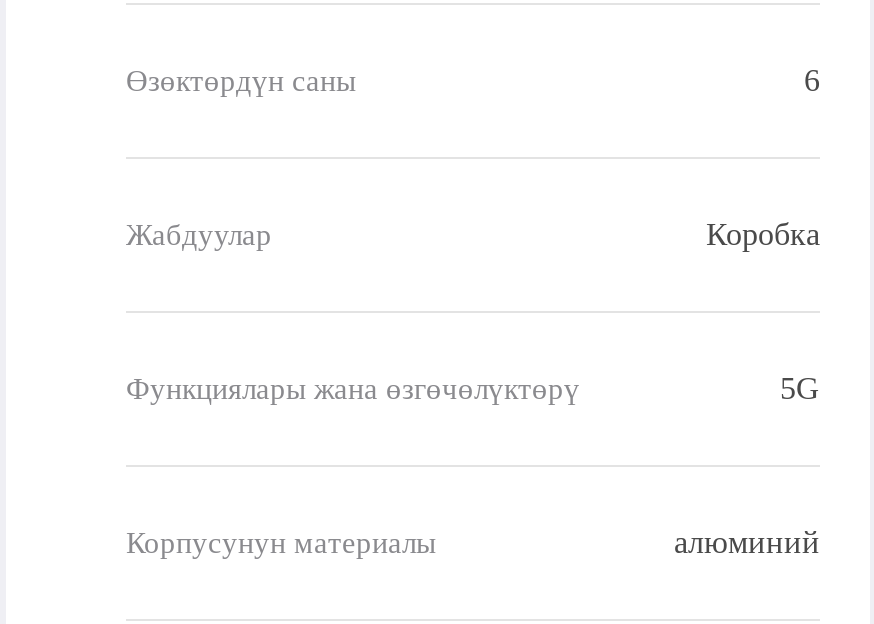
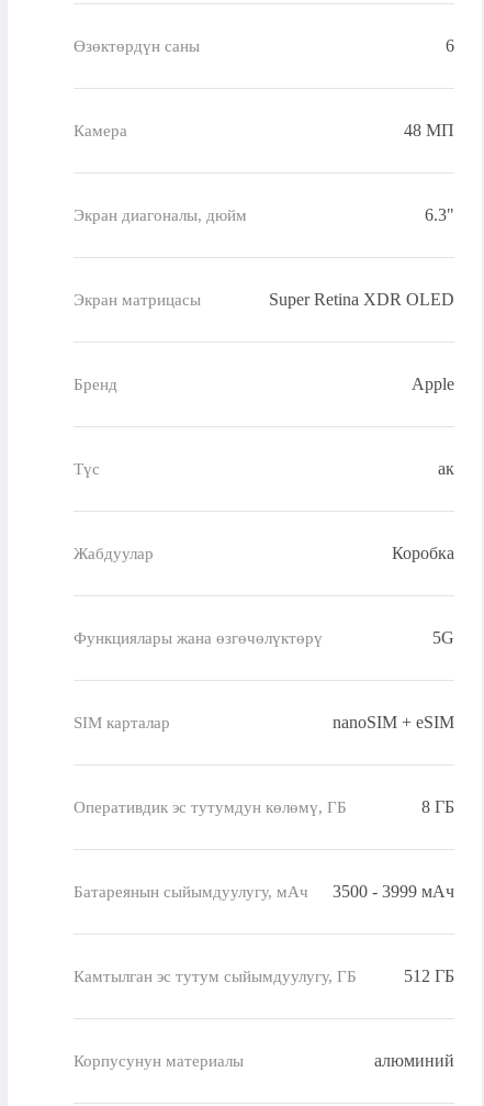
none -> [74,121,454,140] Камера | 48 МП
none -> [74,206,454,224] Экран диагоналы, дюйм | 6.3"
none -> [74,290,454,309] Экран матрицасы | Super Retina XDR OLED
none -> [74,375,454,393] Бренд | Apple
none -> [74,459,454,478] Түс | ак
none -> [74,713,454,732] SIM карталар | nanoSIM + eSIM
none -> [74,798,454,816] Оперативдик эс тутумдун көлөмү, ГБ | 8 ГБ
none -> [74,882,454,901] Батареянын сыйымдуулугу, мАч | 3500 - 3999 мАч
none -> [74,967,454,985] Камтылган эс тутум сыйымдуулугу, ГБ | 512 ГБ

